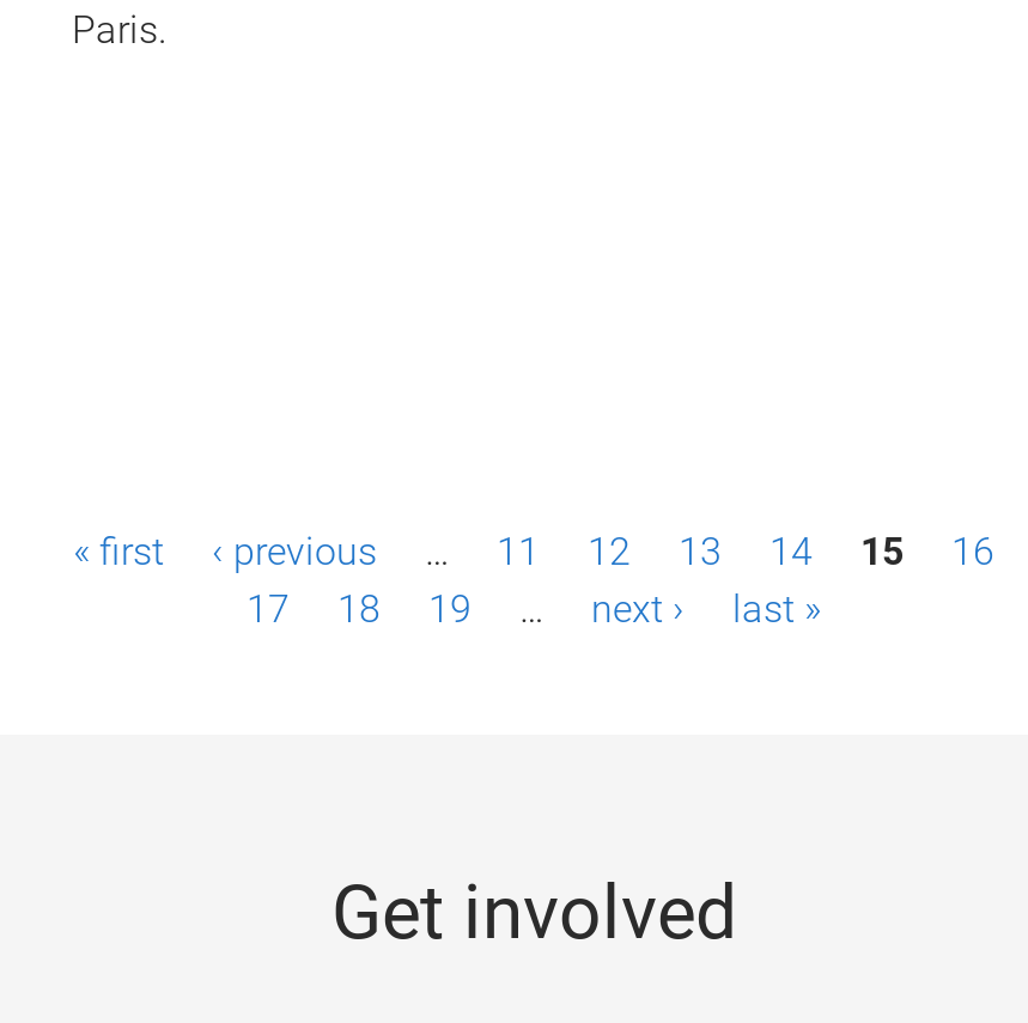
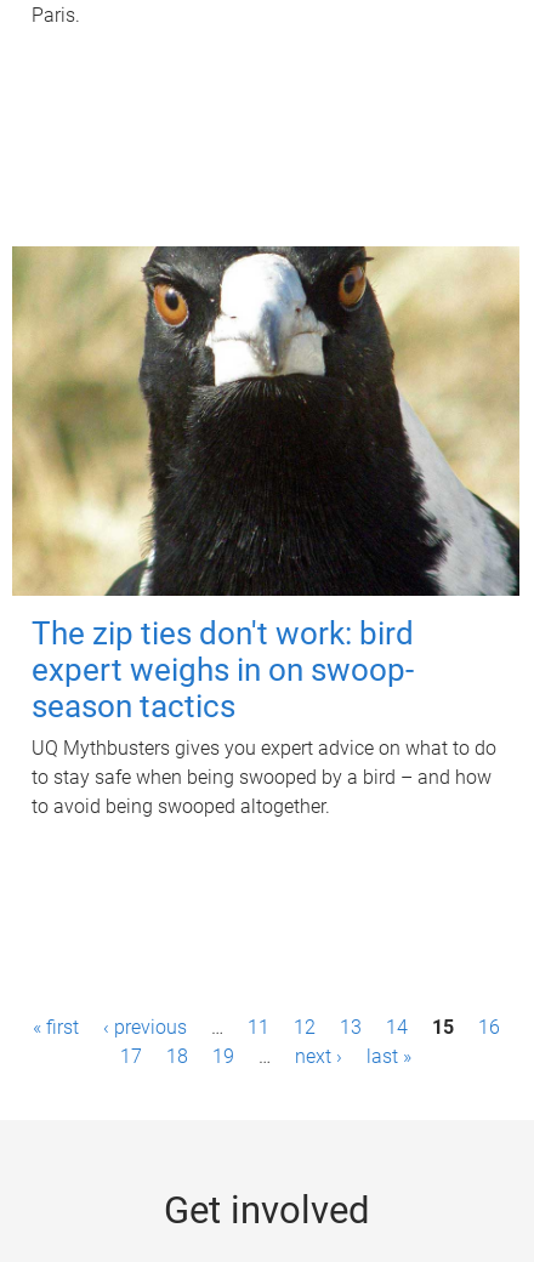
none -> [11,245,521,818] [image] | The zip ties don't work: bird | expert weighs in on swoop- | season tactics | UQ Mythbusters gives you expert advice on what to do | to stay safe when being swooped by a bird – and how | to avoid being swooped altogether.

